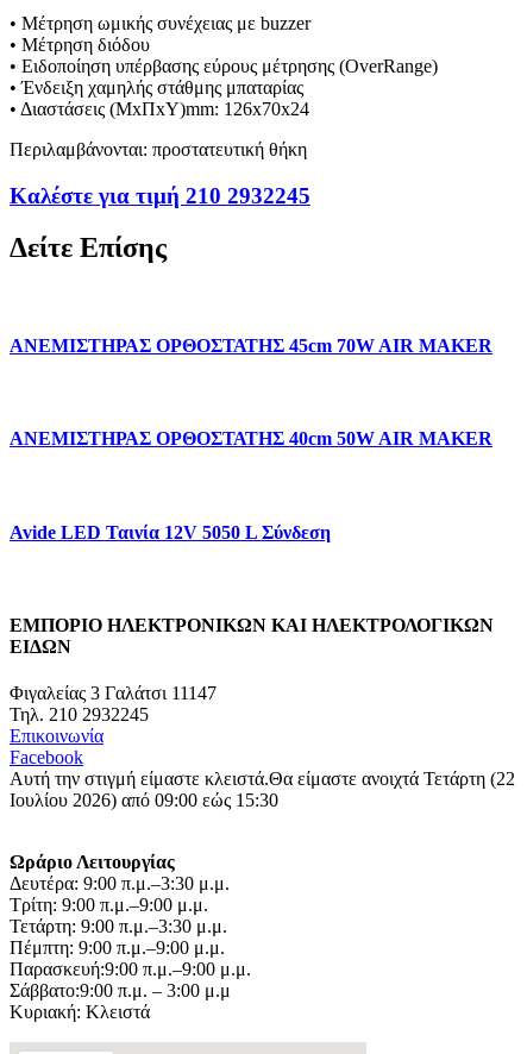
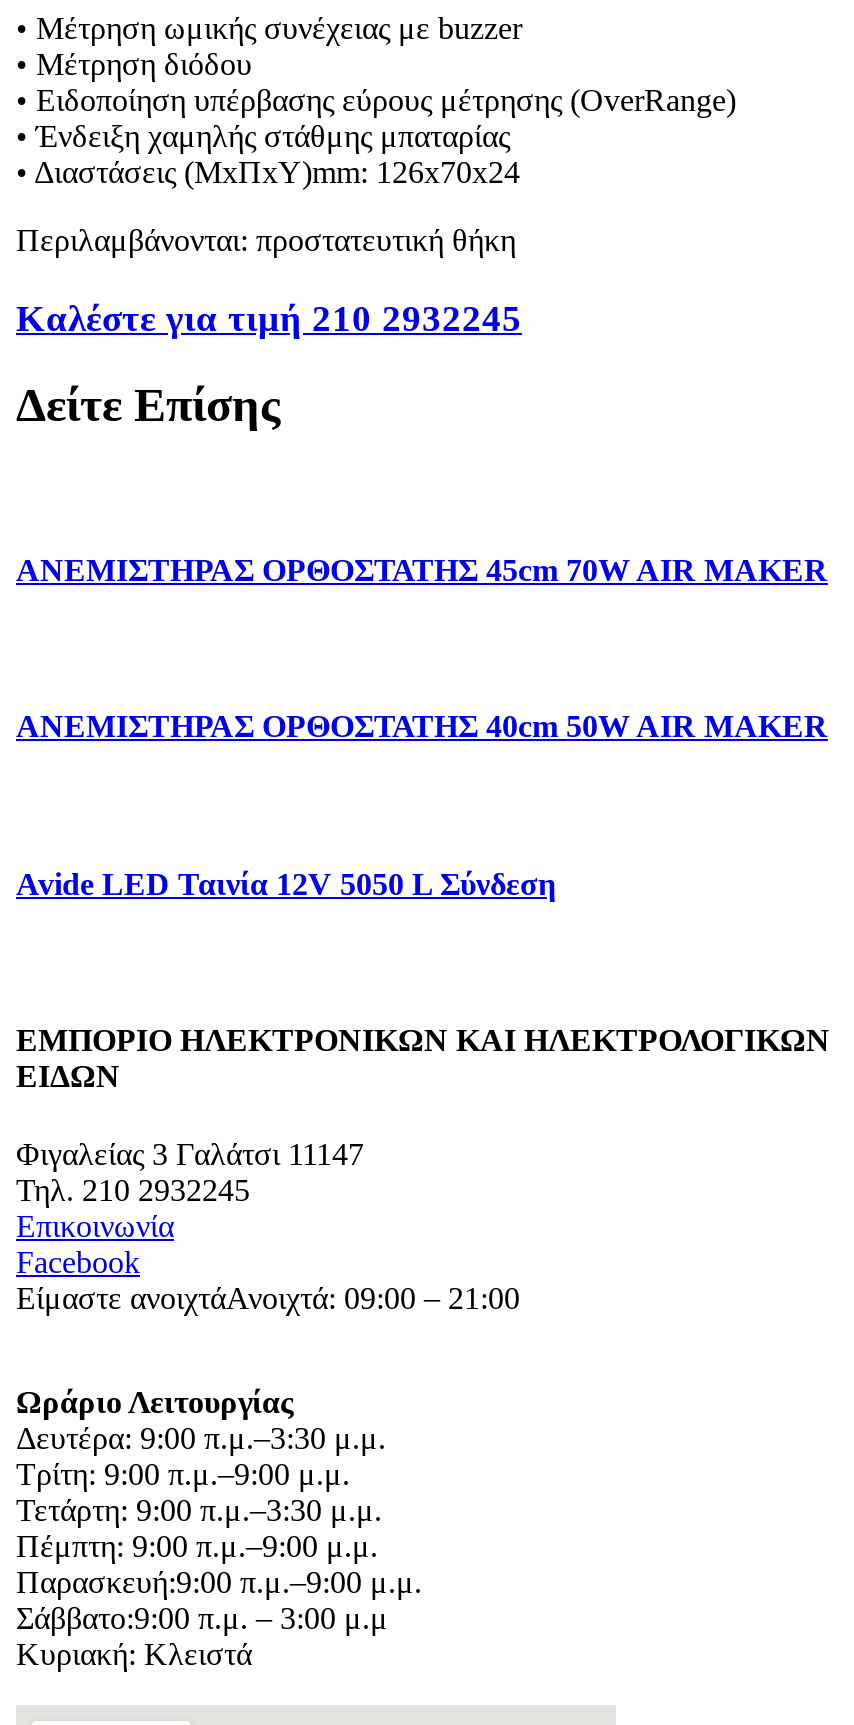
[10,769,515,811] Αυτή την στιγμή είμαστε κλειστά.Θα είμαστε ανοιχτά Τετάρτη (22 | Ιουλίου 2026) από 09:00 εώς 15:30 -> [16,1282,520,1316] Είμαστε ανοιχτάΑνοιχτά: 09:00 – 21:00

